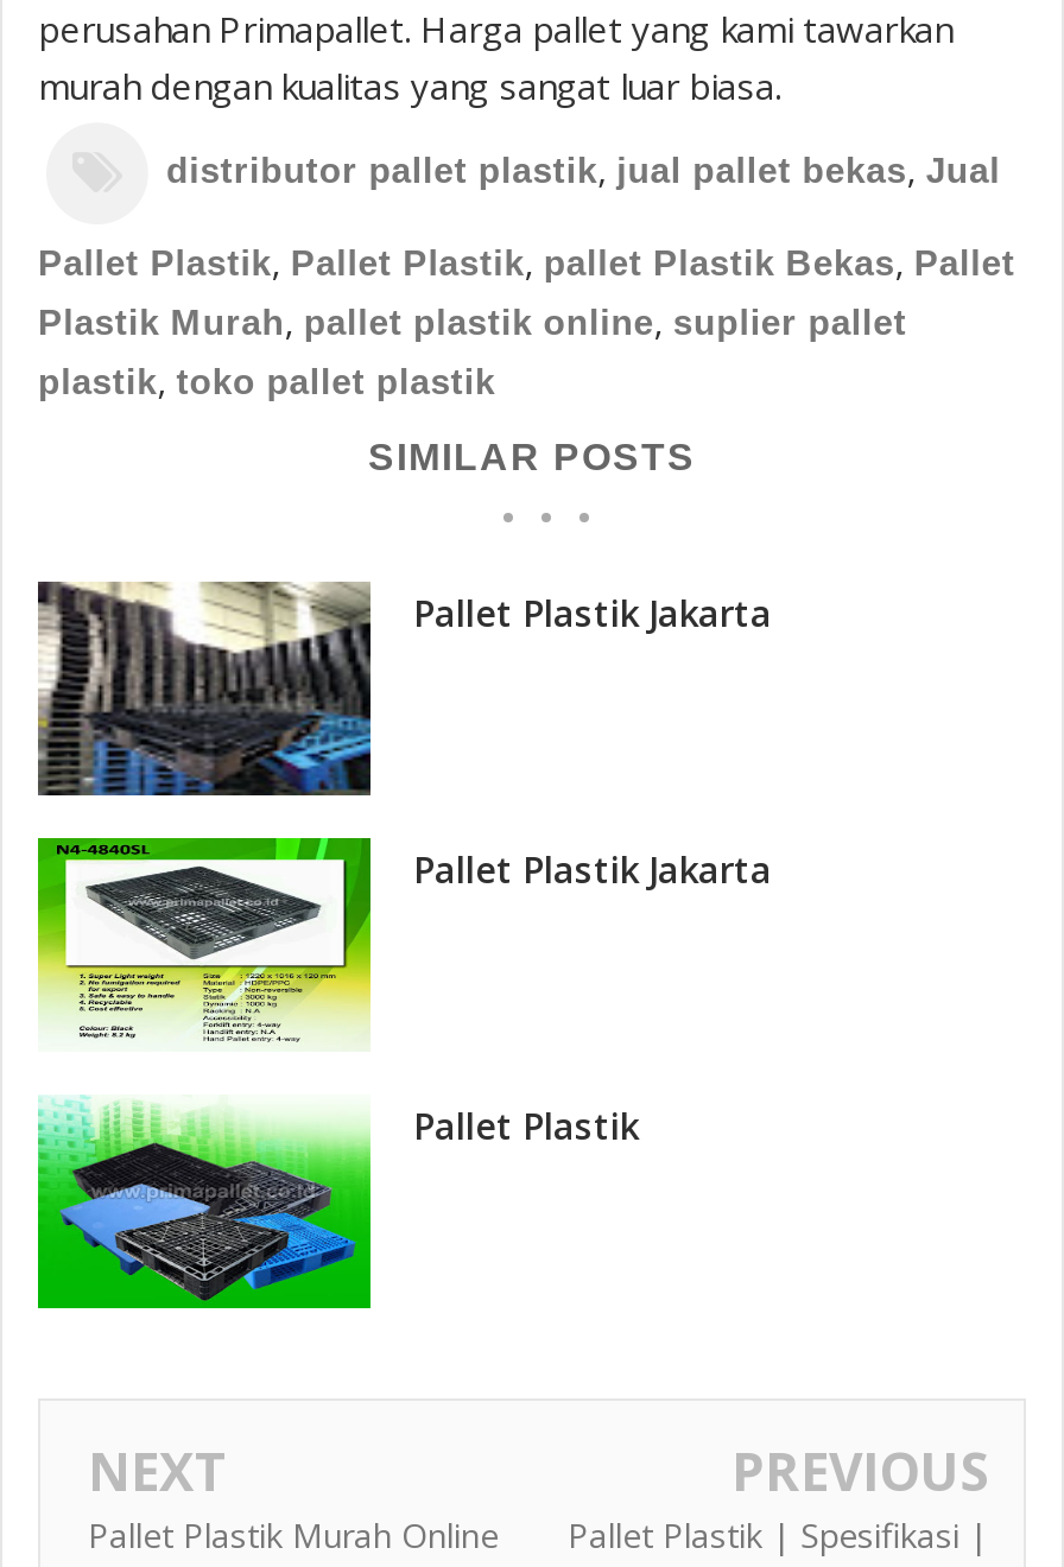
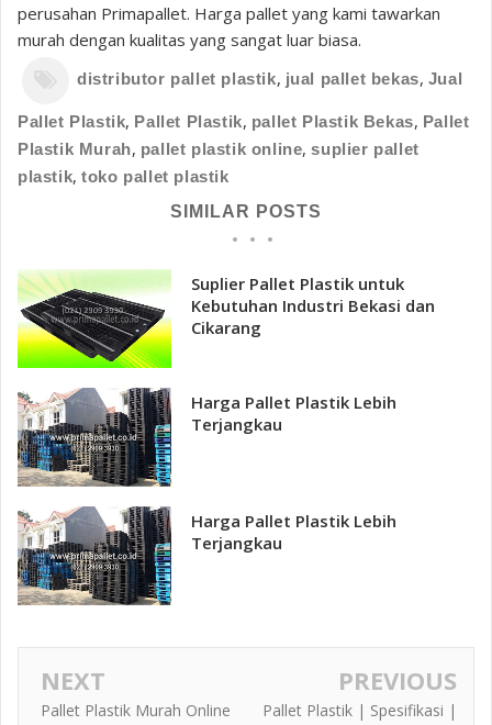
[36,579,772,798] [image] | Pallet Plastik Jakarta -> [16,269,435,369] [image] | Suplier Pallet Plastik untuk | Kebutuhan Industri Bekasi dan | Cikarang
[36,836,772,1052] [image] | Pallet Plastik Jakarta -> [16,387,396,488] [image] | Harga Pallet Plastik Lebih | Terjangkau
[36,1095,639,1311] [image] | Pallet Plastik -> [16,505,396,606] [image] | Harga Pallet Plastik Lebih | Terjangkau

